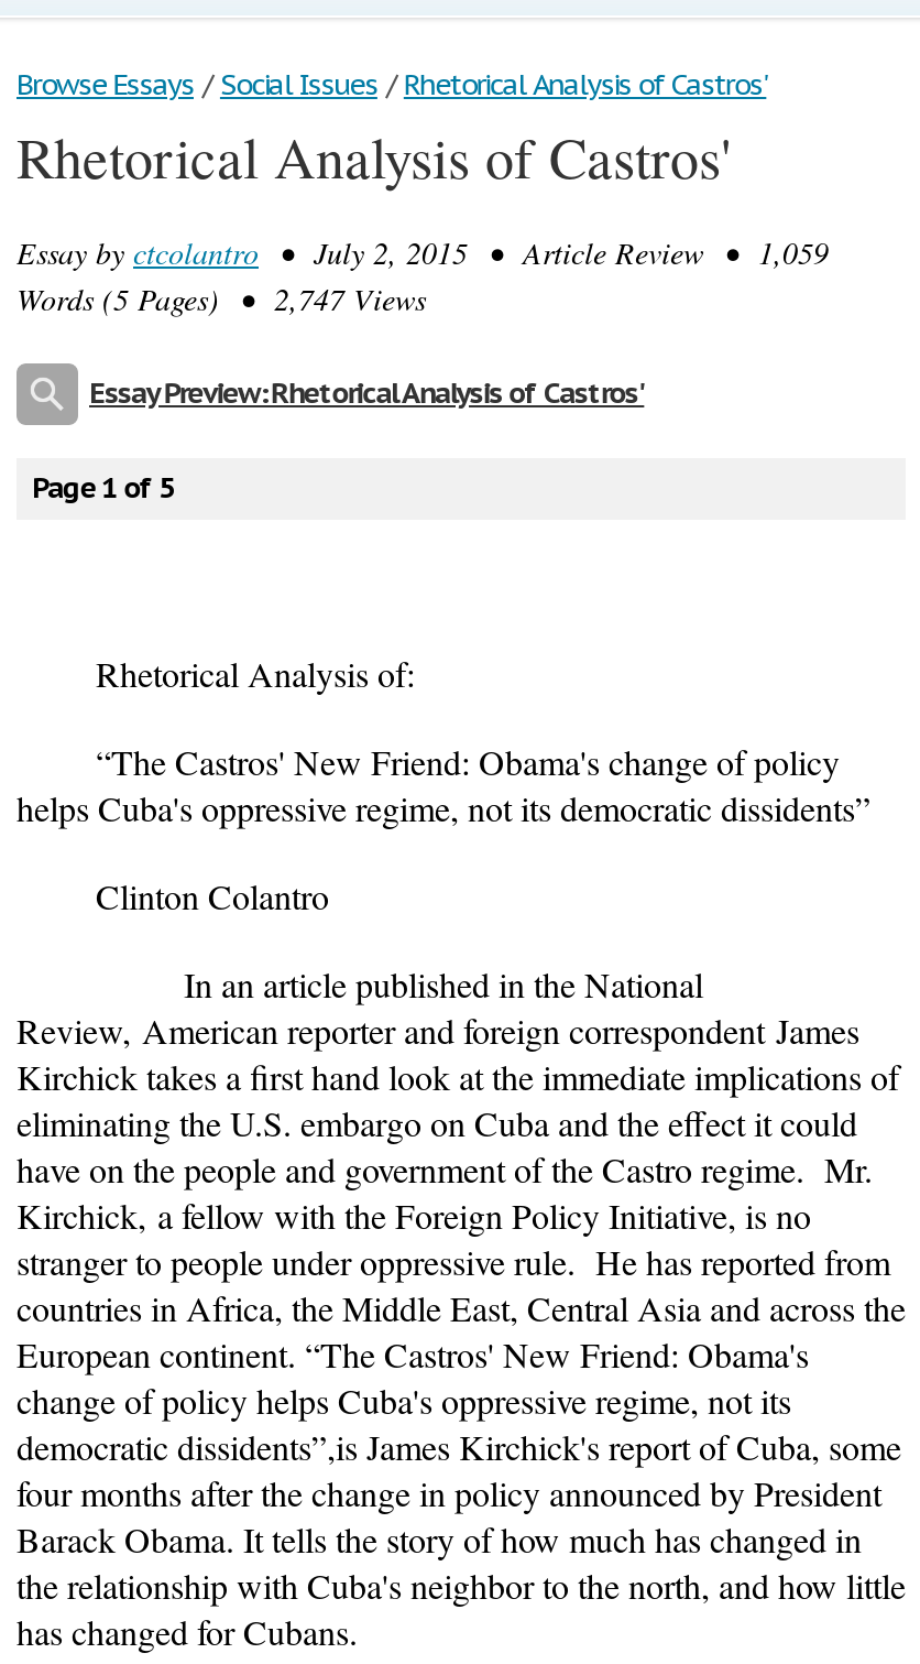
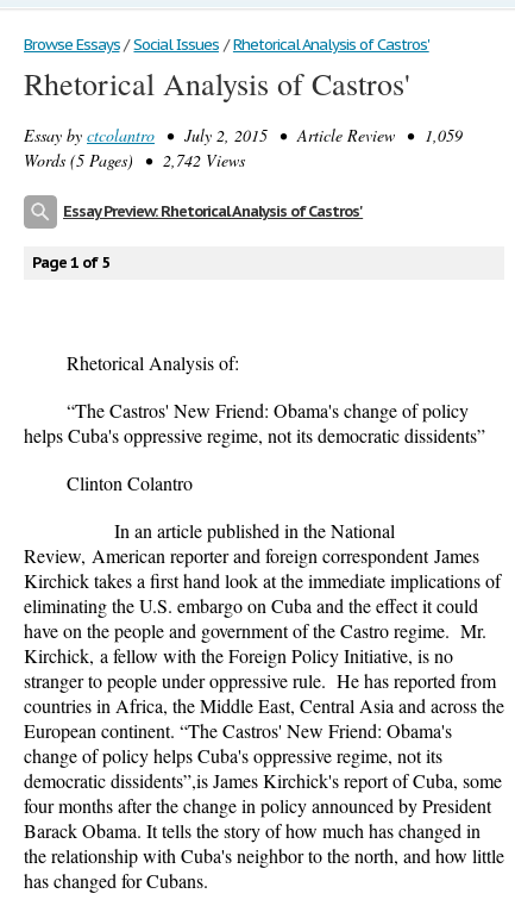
[17,278,426,319] Words (5 Pages) • 2,747 Views -> [24,149,245,171] Words (5 Pages) • 2,742 Views

